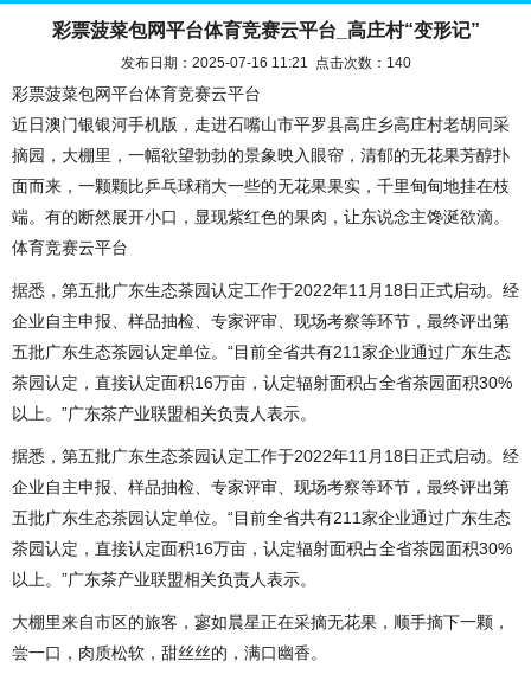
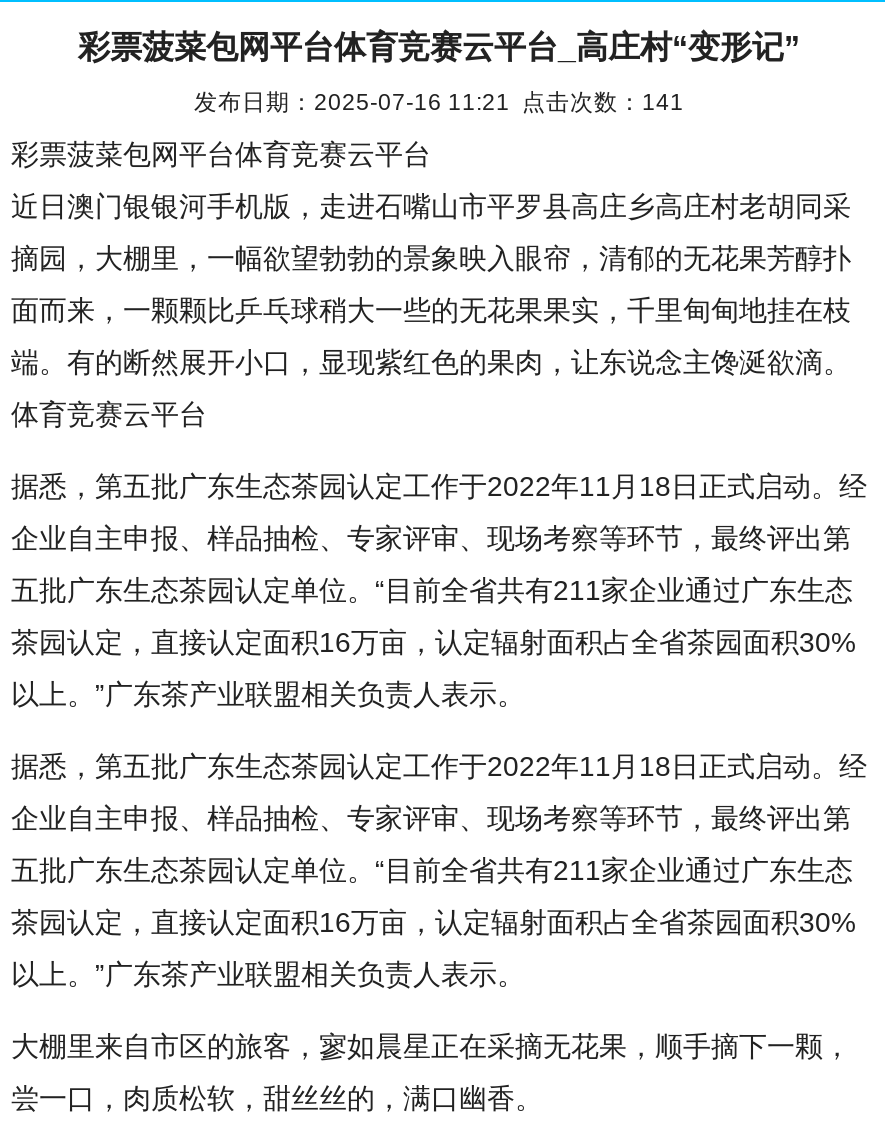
[120,54,411,70] 发布日期：2025-07-16 11:21 点击次数：140 -> [194,88,684,114] 发布日期：2025-07-16 11:21 点击次数：141

